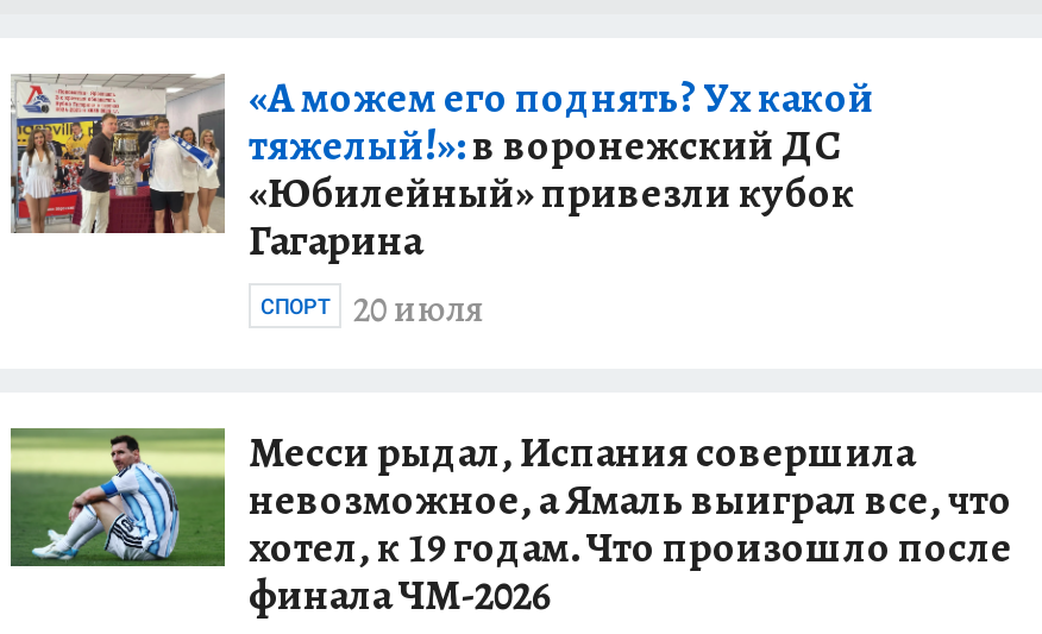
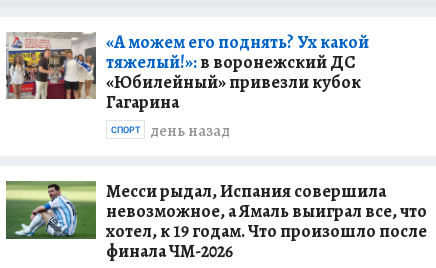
[353,284,484,336] 20 июля -> [150,120,230,142] день назад

